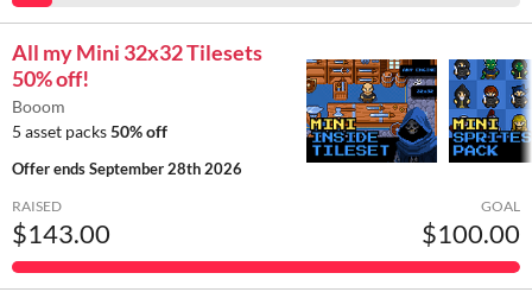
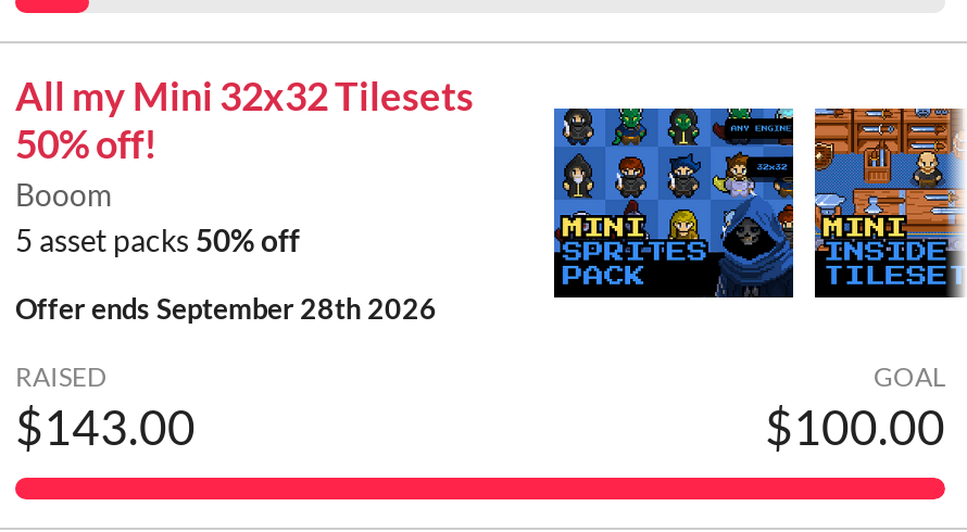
[305,58,438,157] [image] -> [552,106,795,287] [image]
[448,58,528,157] [image] -> [813,106,960,287] [image]

